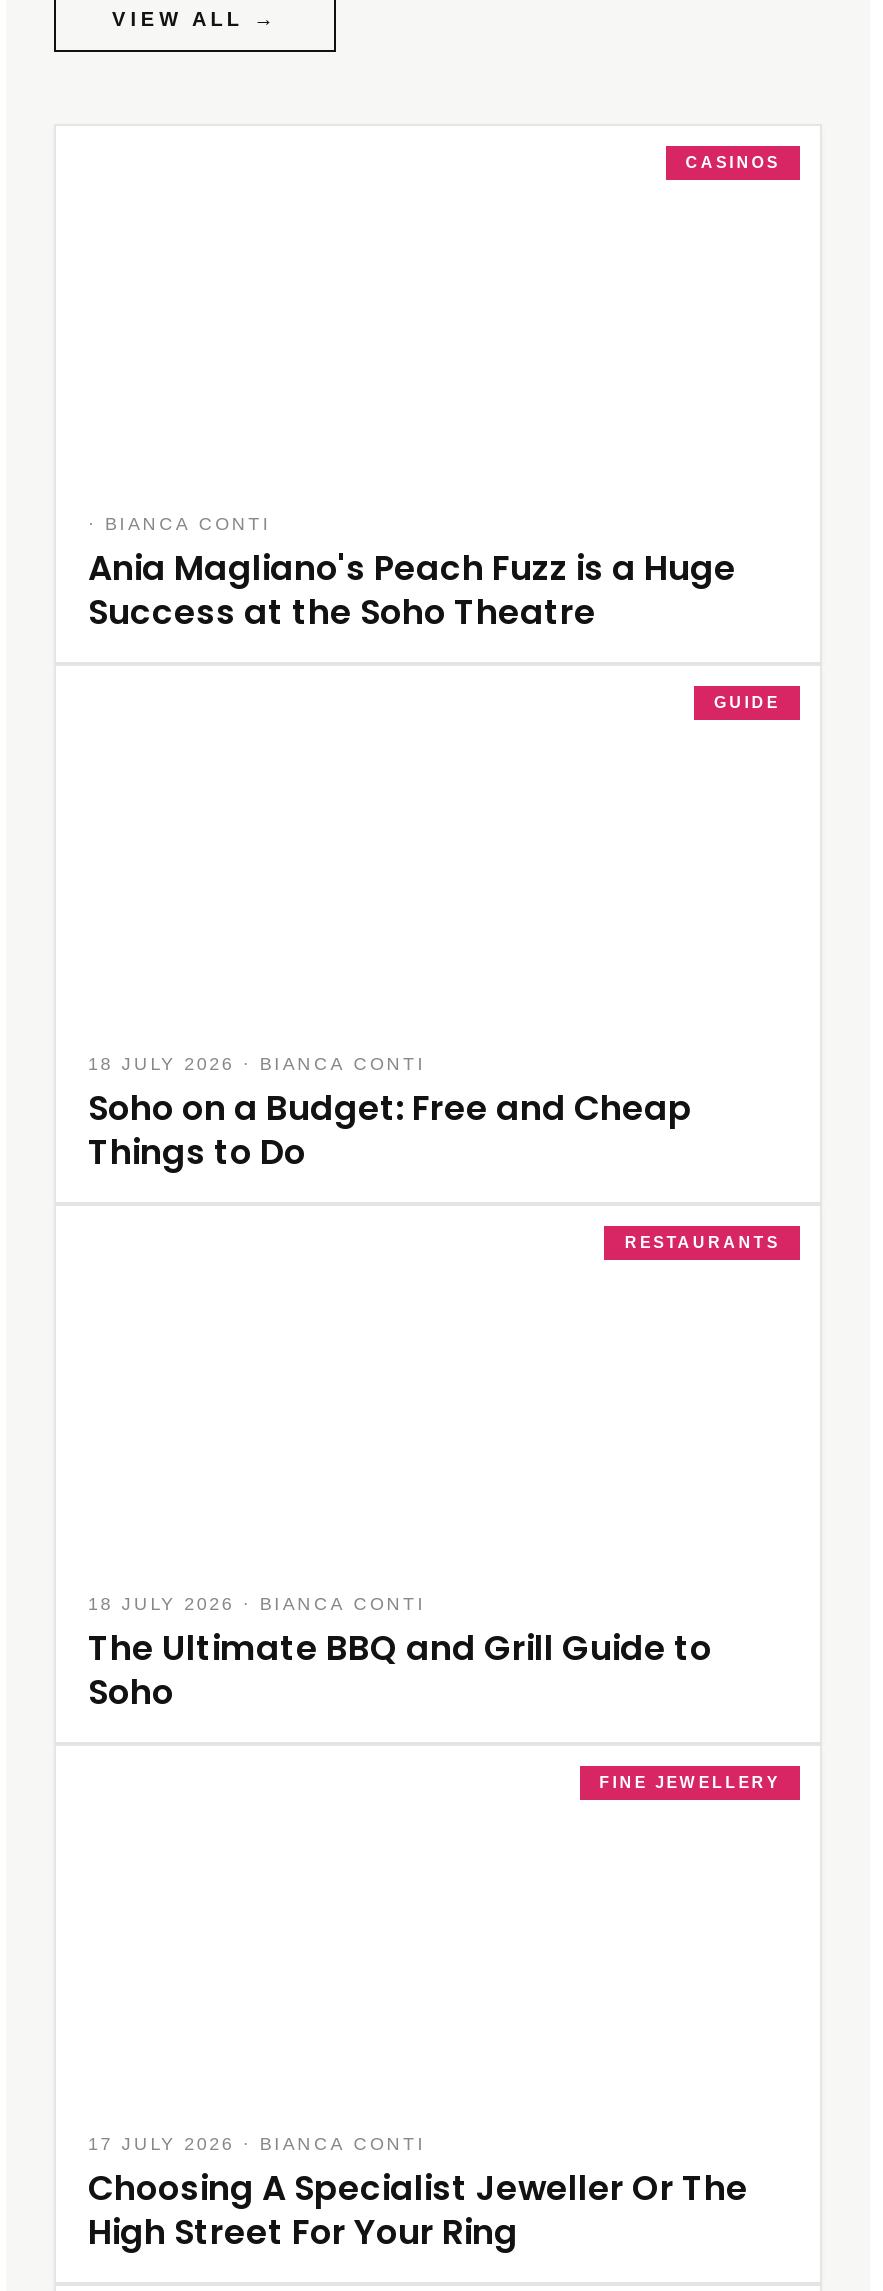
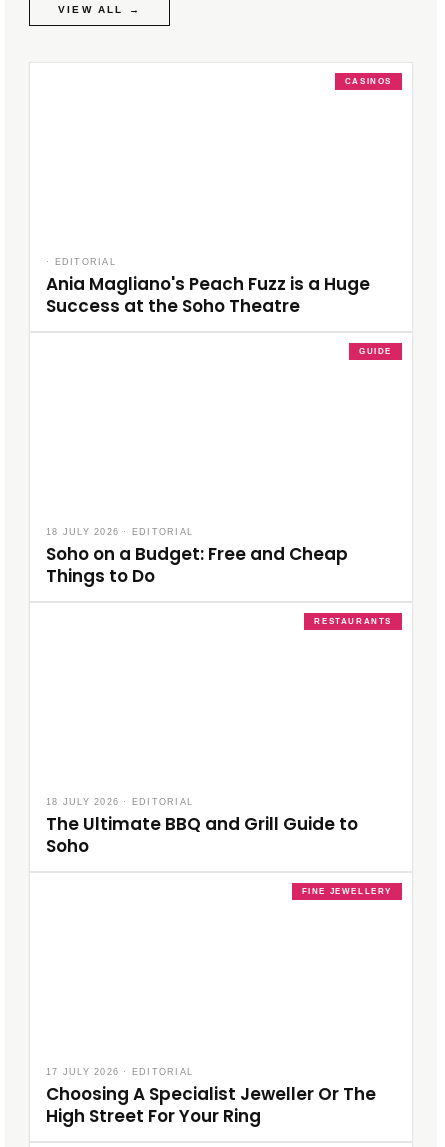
[88,514,271,534] · BIANCA CONTI -> [46,257,116,267] · EDITORIAL
[88,1054,426,1074] 18 JULY 2026 · BIANCA CONTI -> [46,527,193,537] 18 JULY 2026 · EDITORIAL
[88,1594,426,1614] 18 JULY 2026 · BIANCA CONTI -> [46,797,193,807] 18 JULY 2026 · EDITORIAL
[88,2134,426,2154] 17 JULY 2026 · BIANCA CONTI -> [46,1067,193,1077] 17 JULY 2026 · EDITORIAL

